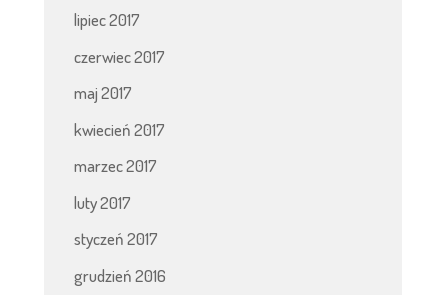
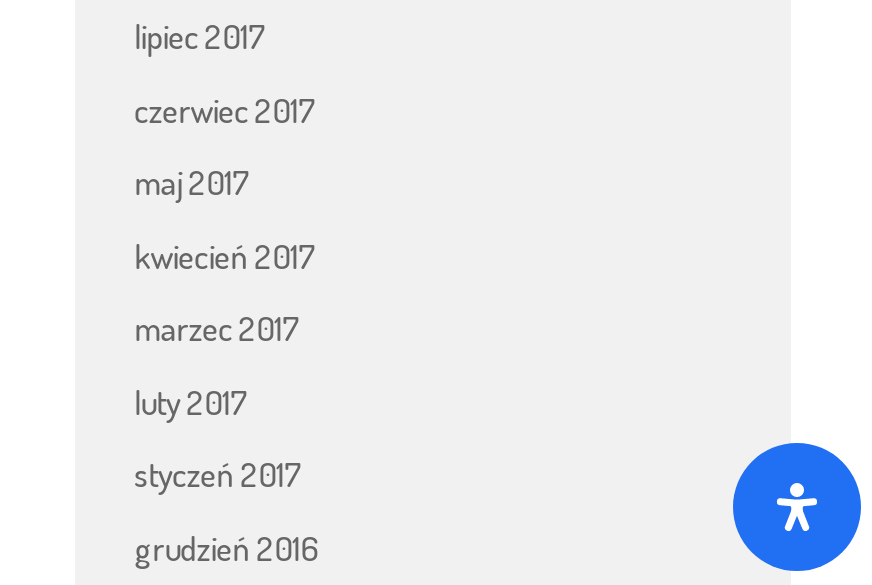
none -> [731,441,863,573] [image]

